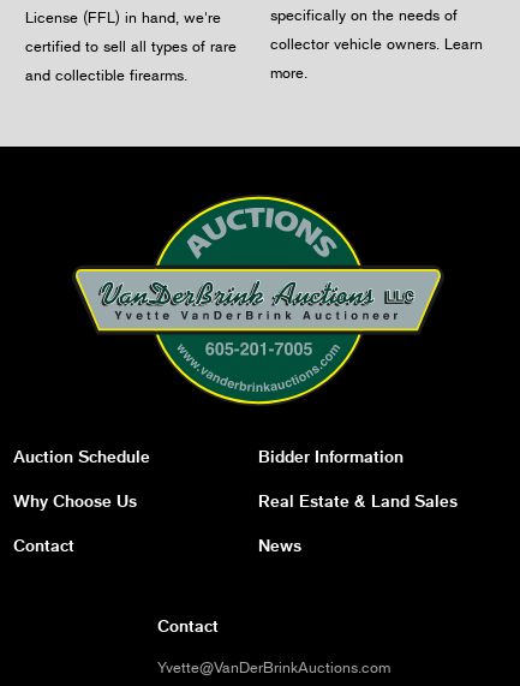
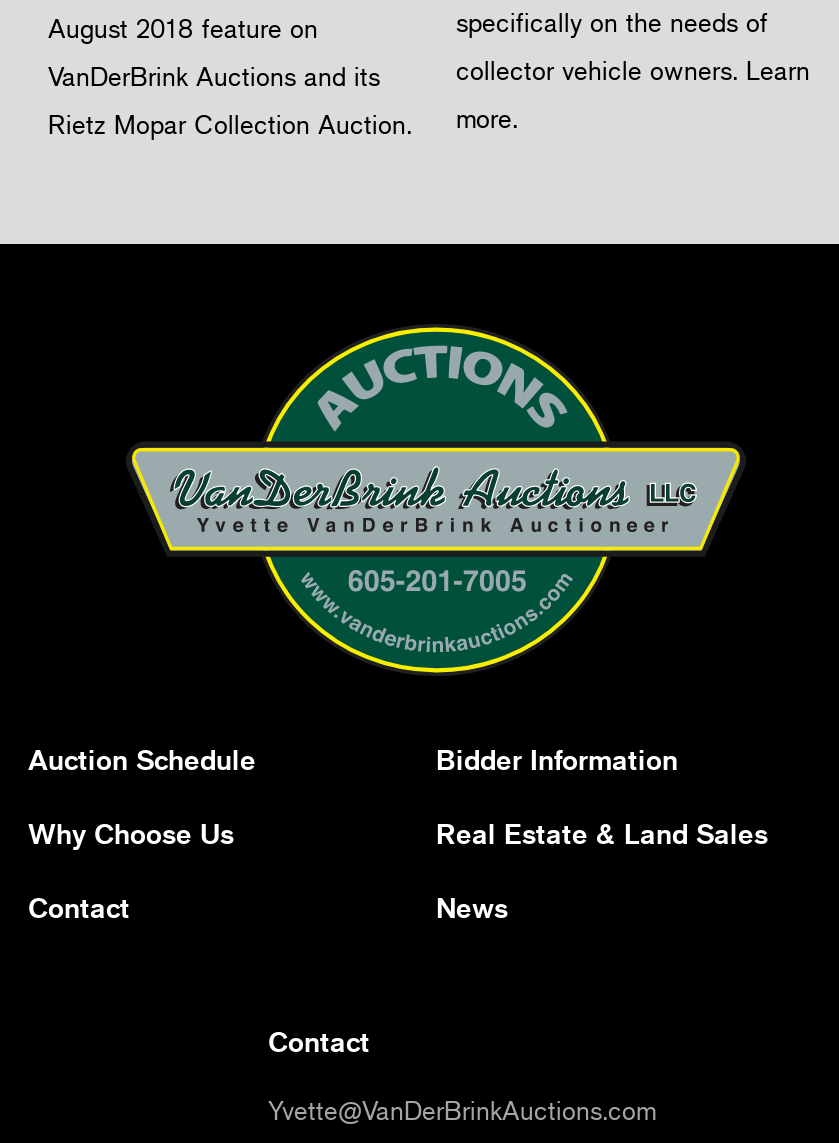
[25,7,221,26] License (FFL) in hand, we're -> [48,13,318,45] August 2018 feature on
[25,36,237,55] certified to sell all types of rare -> [48,61,380,93] VanDerBrink Auctions and its
[25,65,187,84] and collectible firearms. -> [48,109,412,141] Rietz Mopar Collection Auction.

